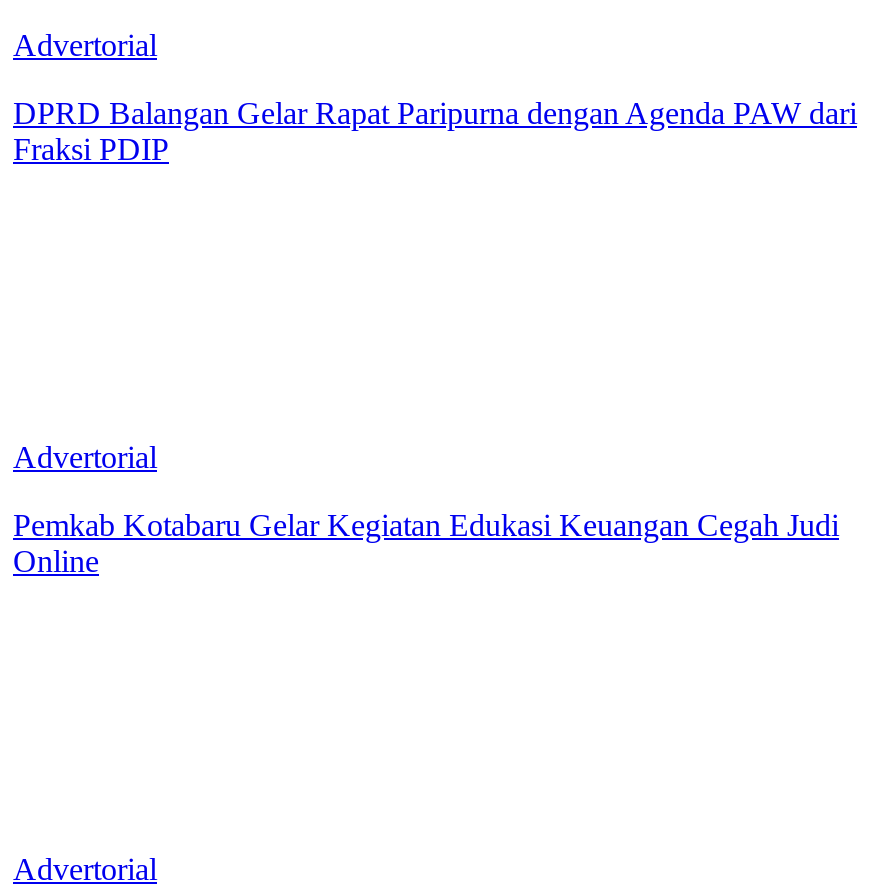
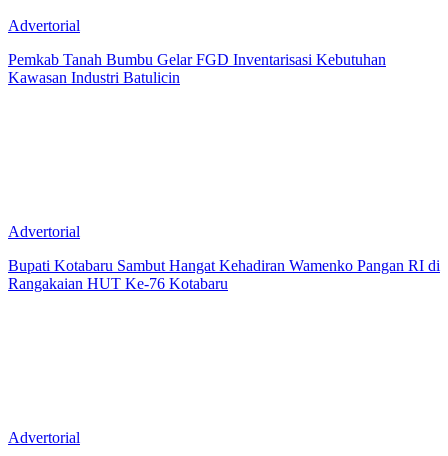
[13,96,857,166] DPRD Balangan Gelar Rapat Paripurna dengan Agenda PAW dari | Fraksi PDIP -> [8,51,386,86] Pemkab Tanah Bumbu Gelar FGD Inventarisasi Kebutuhan | Kawasan Industri Batulicin
[13,508,839,578] Pemkab Kotabaru Gelar Kegiatan Edukasi Keuangan Cegah Judi | Online -> [8,257,440,292] Bupati Kotabaru Sambut Hangat Kehadiran Wamenko Pangan RI di | Rangakaian HUT Ke-76 Kotabaru

